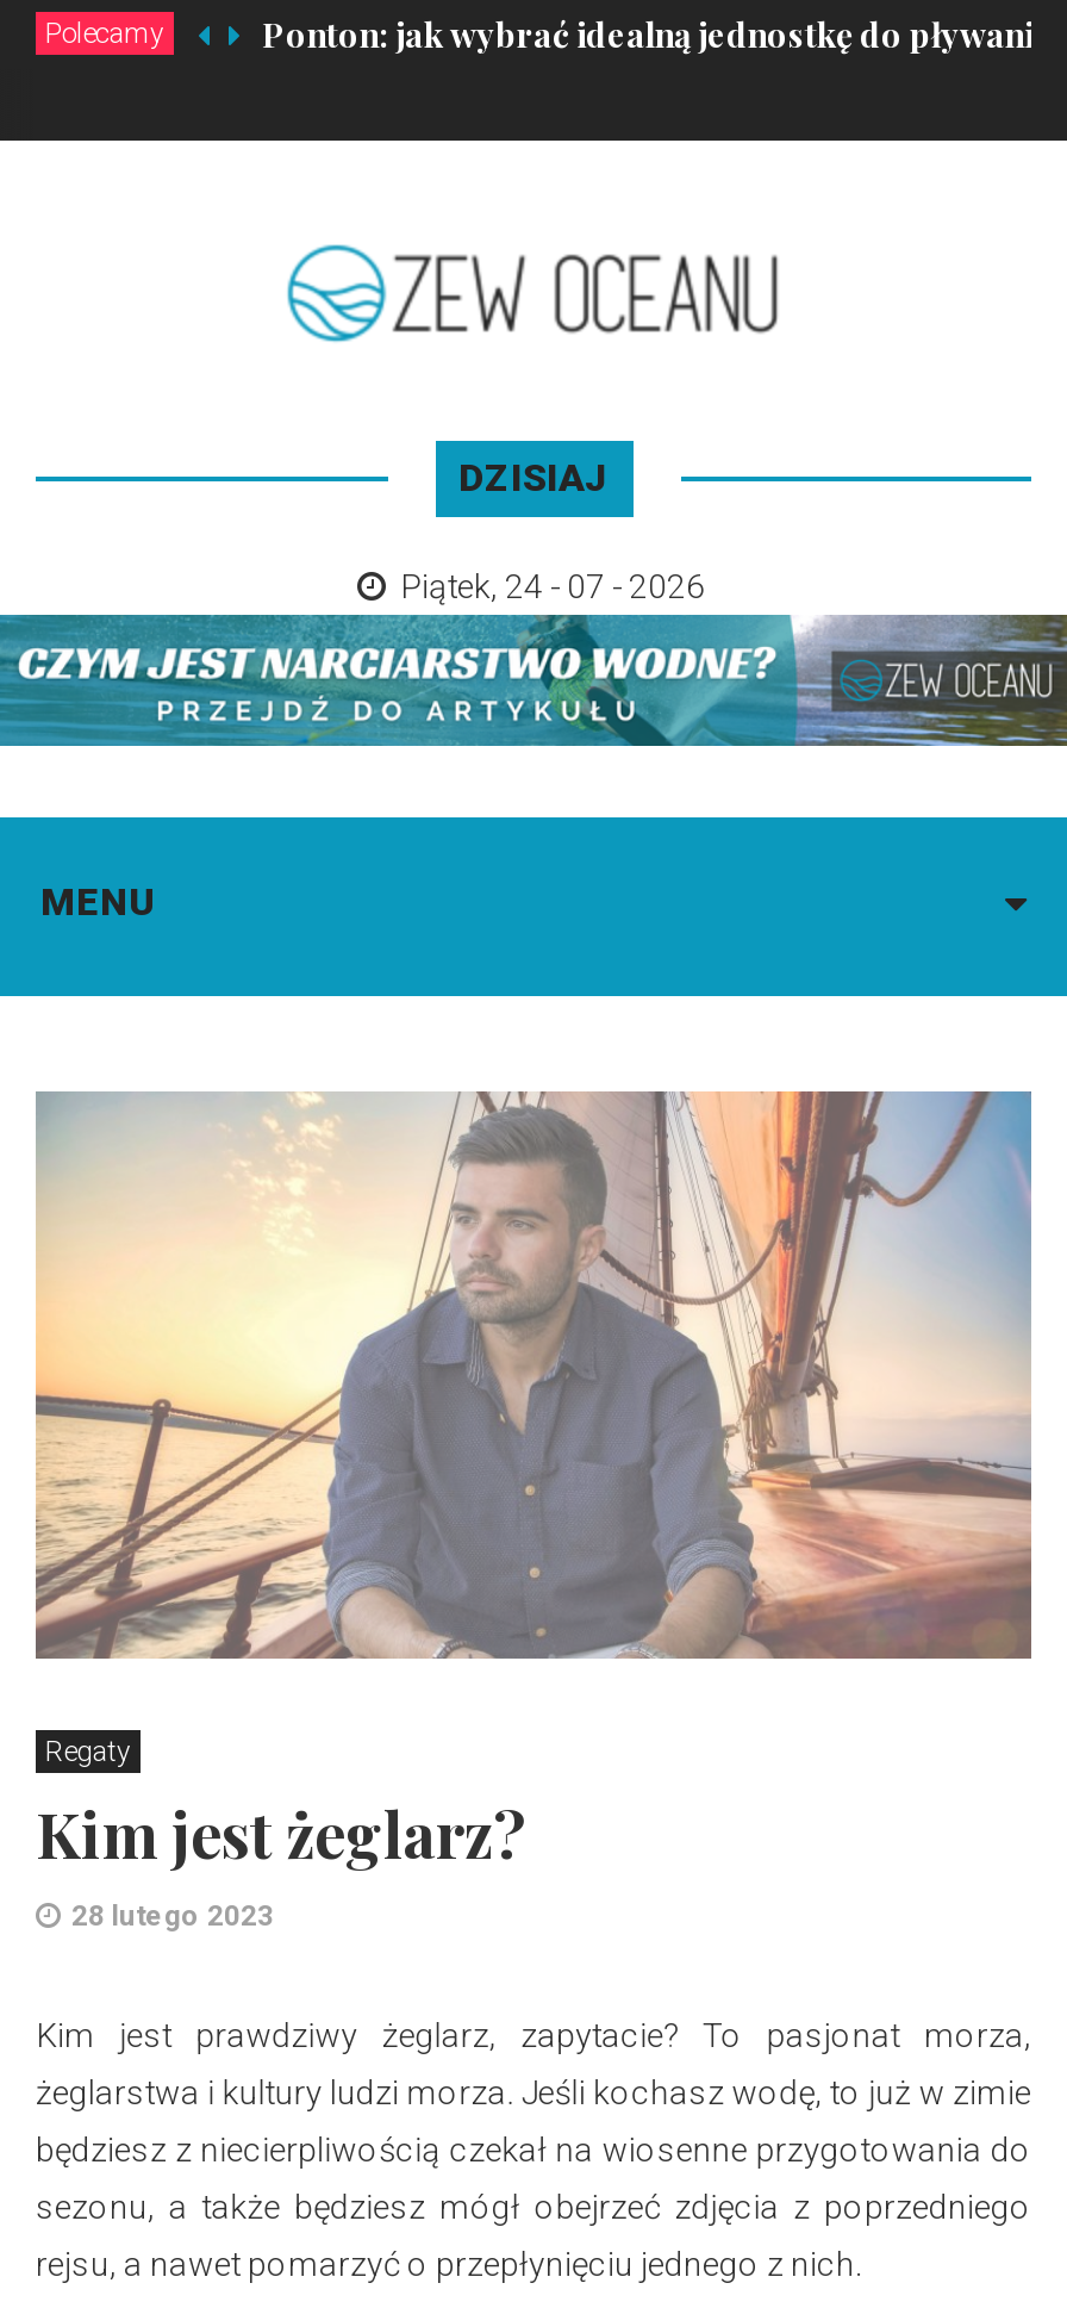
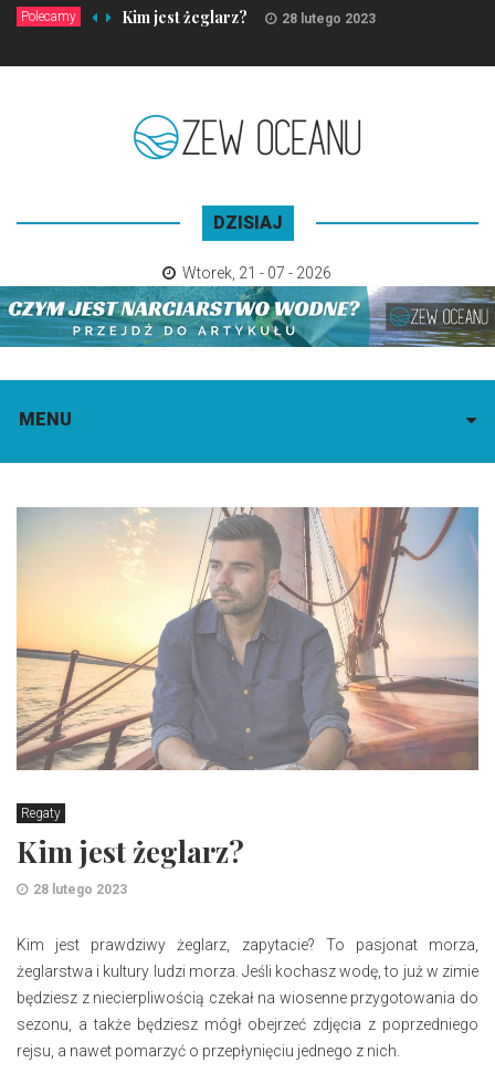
[262,12,1053,57] Ponton: jak wybrać idealną jednostkę do pływania -> [122,7,376,28] Kim jest żeglarz? | 28 lutego 2023
[400,567,705,605] Piątek, 24 - 07 - 2026 -> [182,264,331,282] Wtorek, 21 - 07 - 2026

